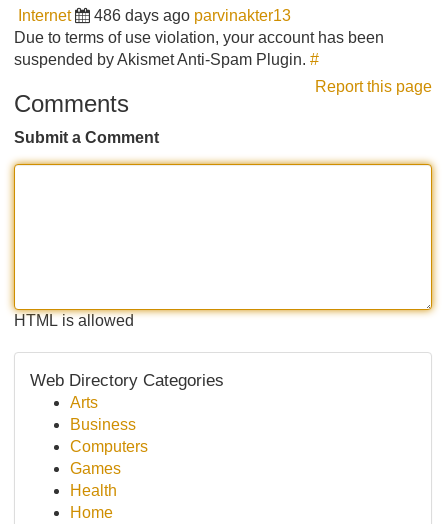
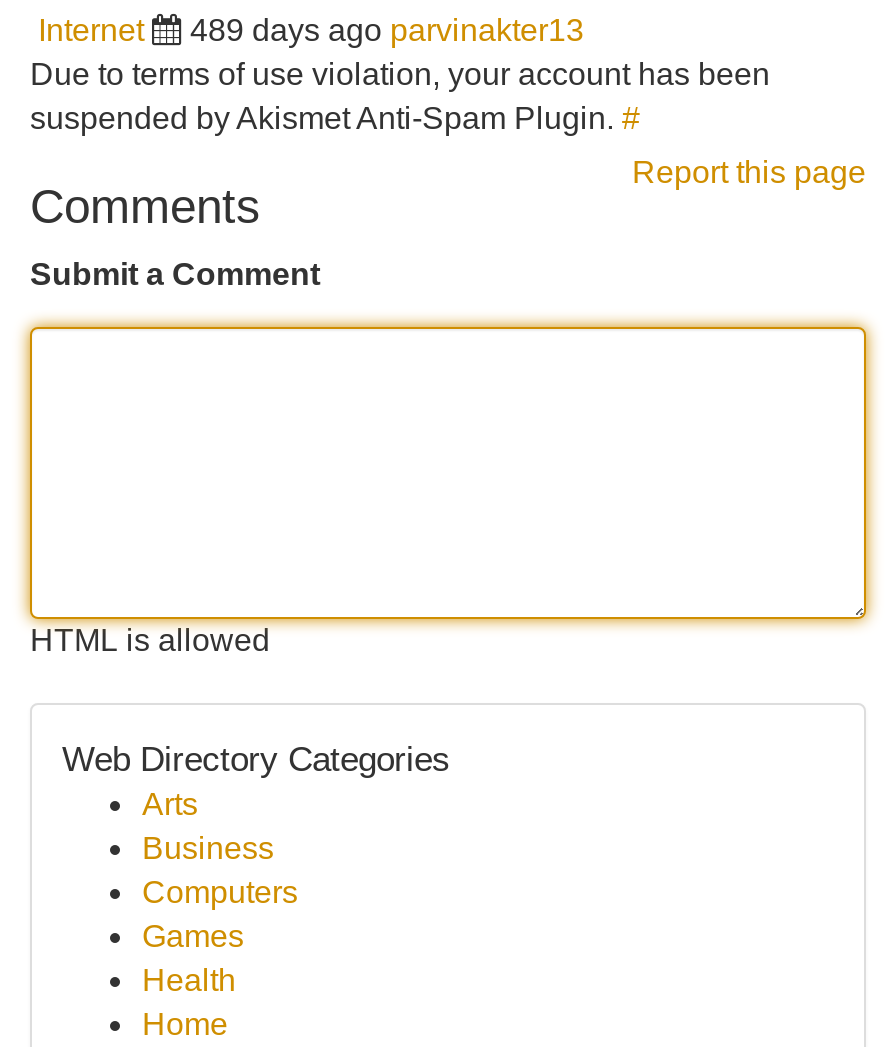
[94,7,291,24] 486 days ago parvinakter13 -> [190,13,584,47] 489 days ago parvinakter13

